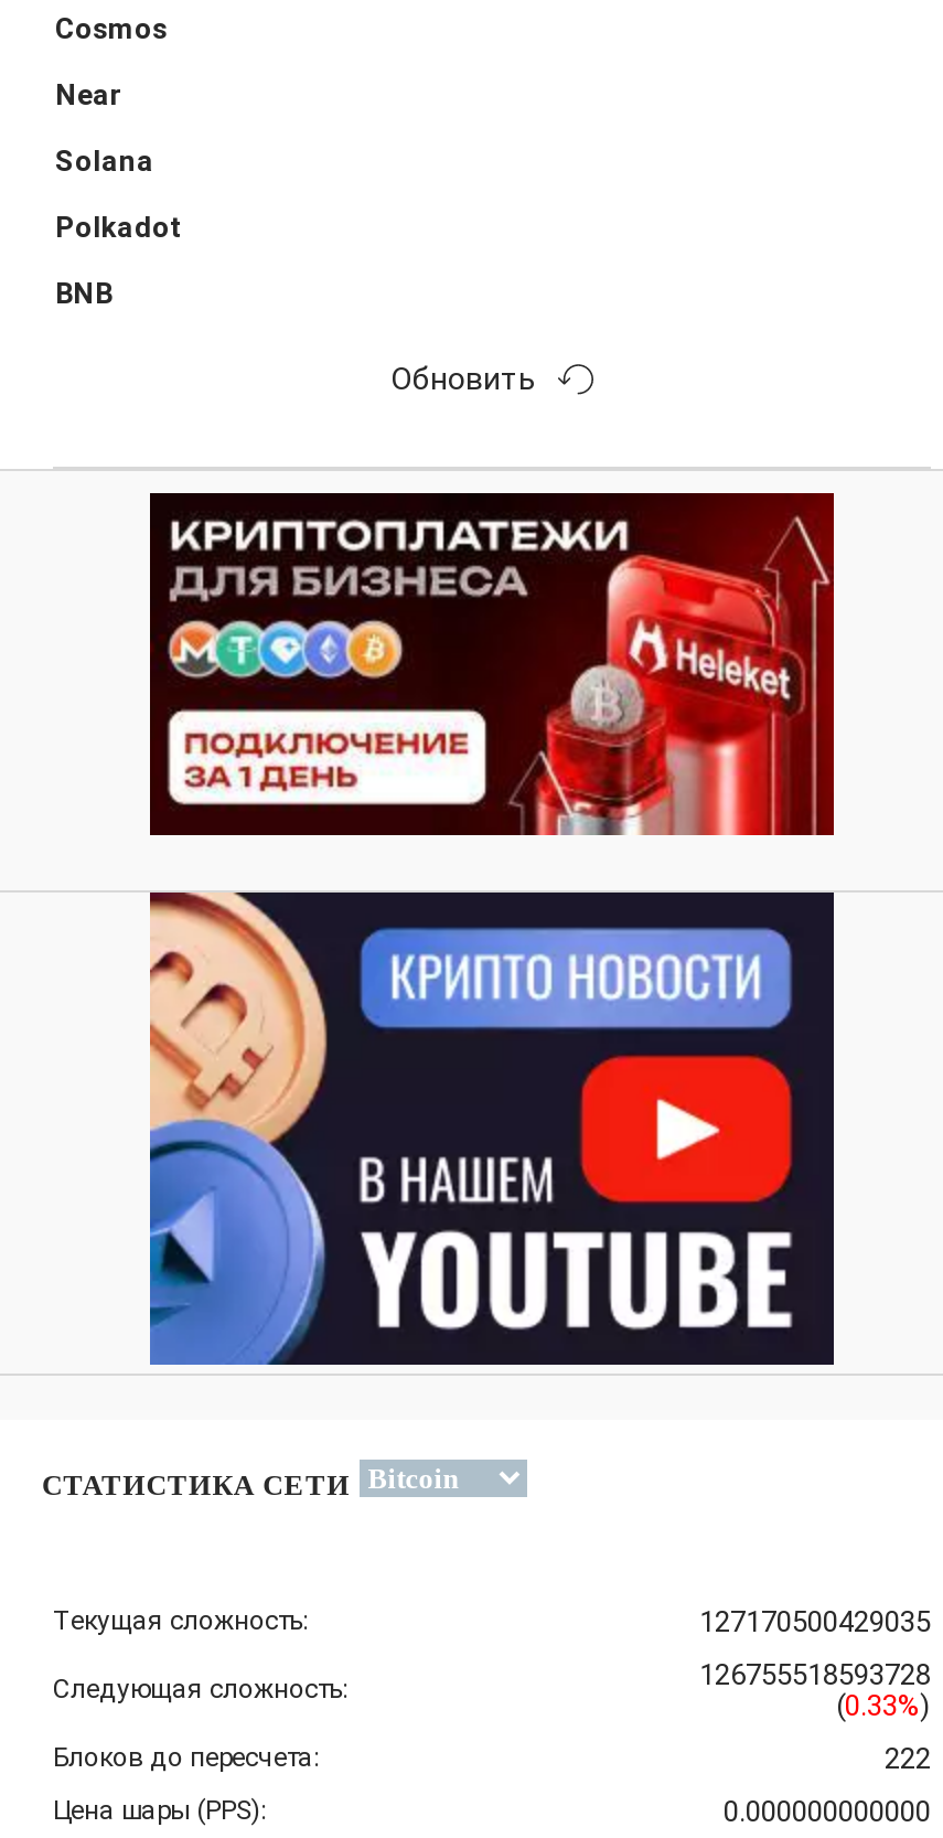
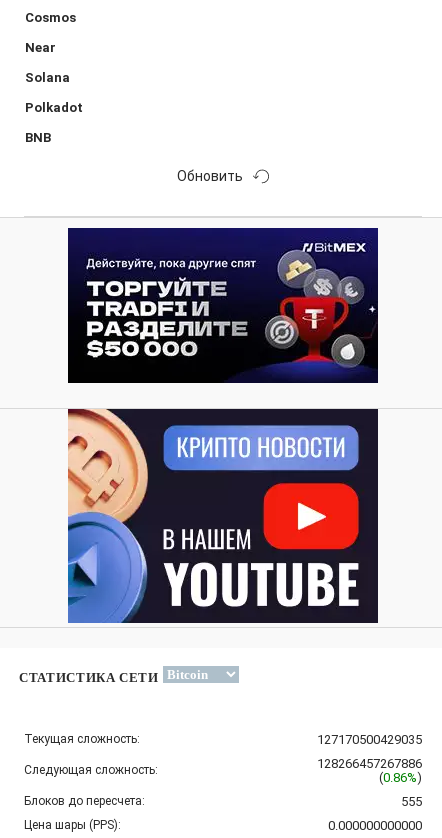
[150,491,836,837] [image] -> [68,227,379,384] [image]
[699,1658,931,1691] 126755518593728 -> [317,756,422,771] 128266457267886
[836,1689,931,1722] (0.33%) -> [379,770,422,785] (0.86%)
[885,1742,931,1775] 222 -> [401,794,422,809] 555

